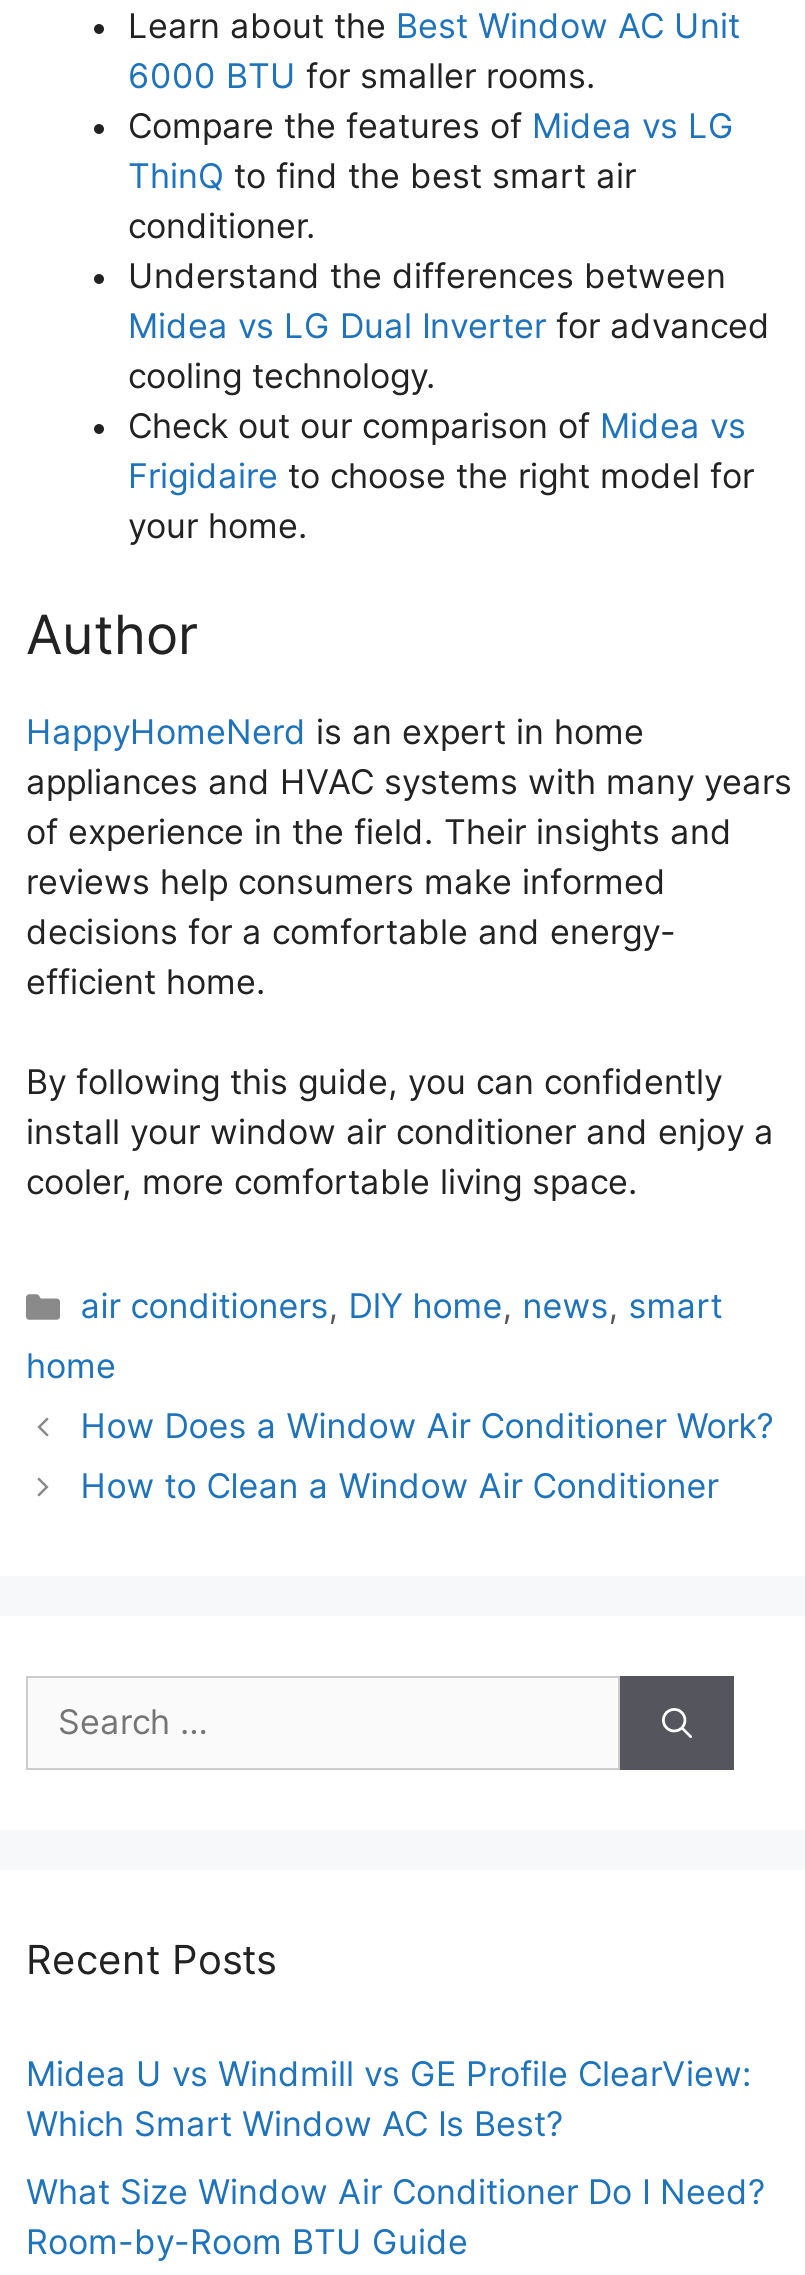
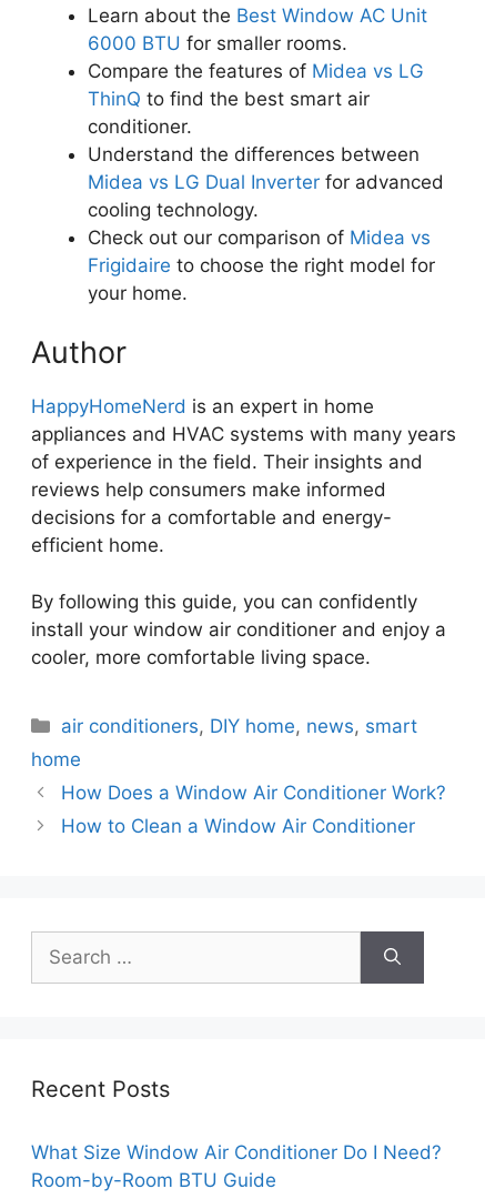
[26,2055,752,2145] Midea U vs Windmill vs GE Profile ClearView: | Which Smart Window AC Is Best? -> none

